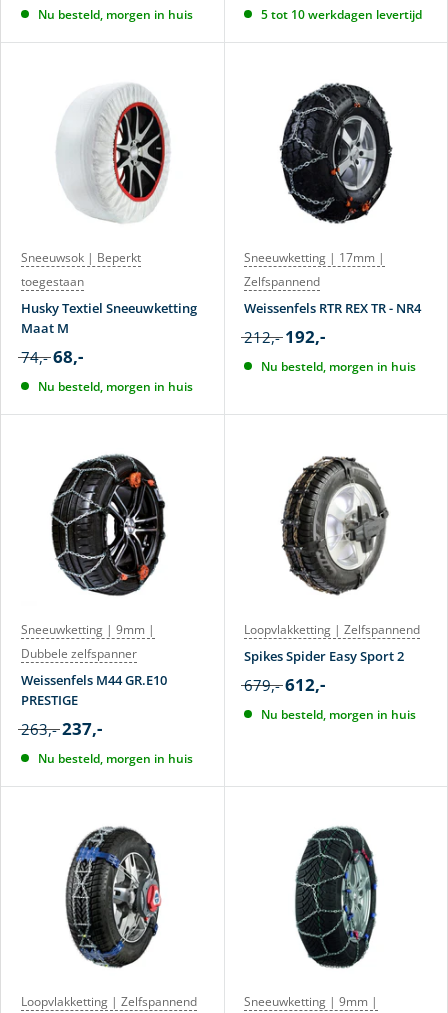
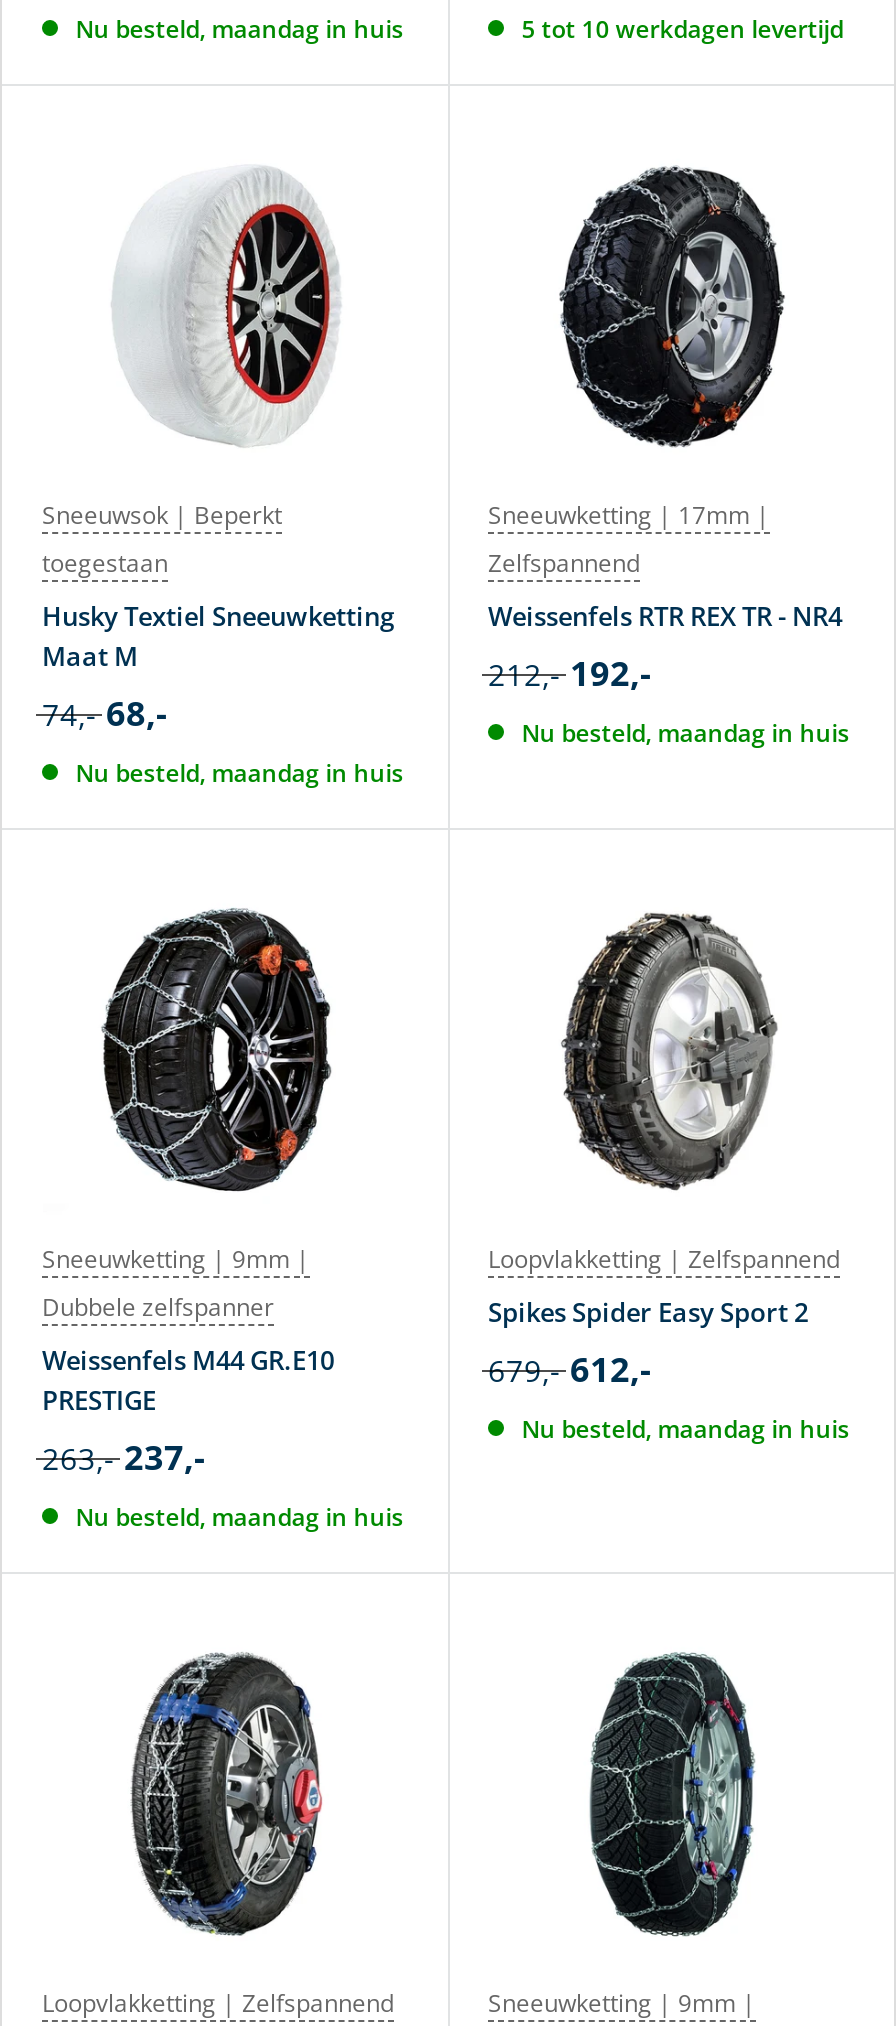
[38,6,193,23] Nu besteld, morgen in huis -> [76,12,404,46] Nu besteld, maandag in huis
[261,358,416,375] Nu besteld, morgen in huis -> [522,716,850,750] Nu besteld, maandag in huis
[38,378,193,395] Nu besteld, morgen in huis -> [76,756,404,790] Nu besteld, maandag in huis
[261,706,416,723] Nu besteld, morgen in huis -> [522,1412,850,1446] Nu besteld, maandag in huis
[38,750,193,767] Nu besteld, morgen in huis -> [76,1500,404,1534] Nu besteld, maandag in huis

